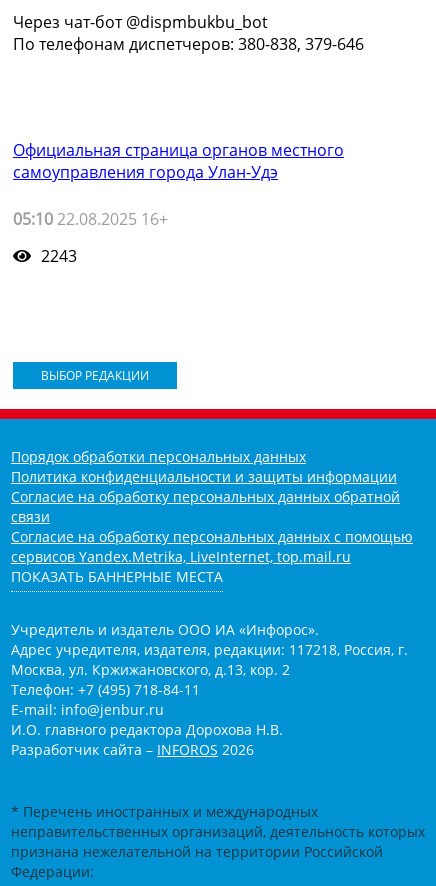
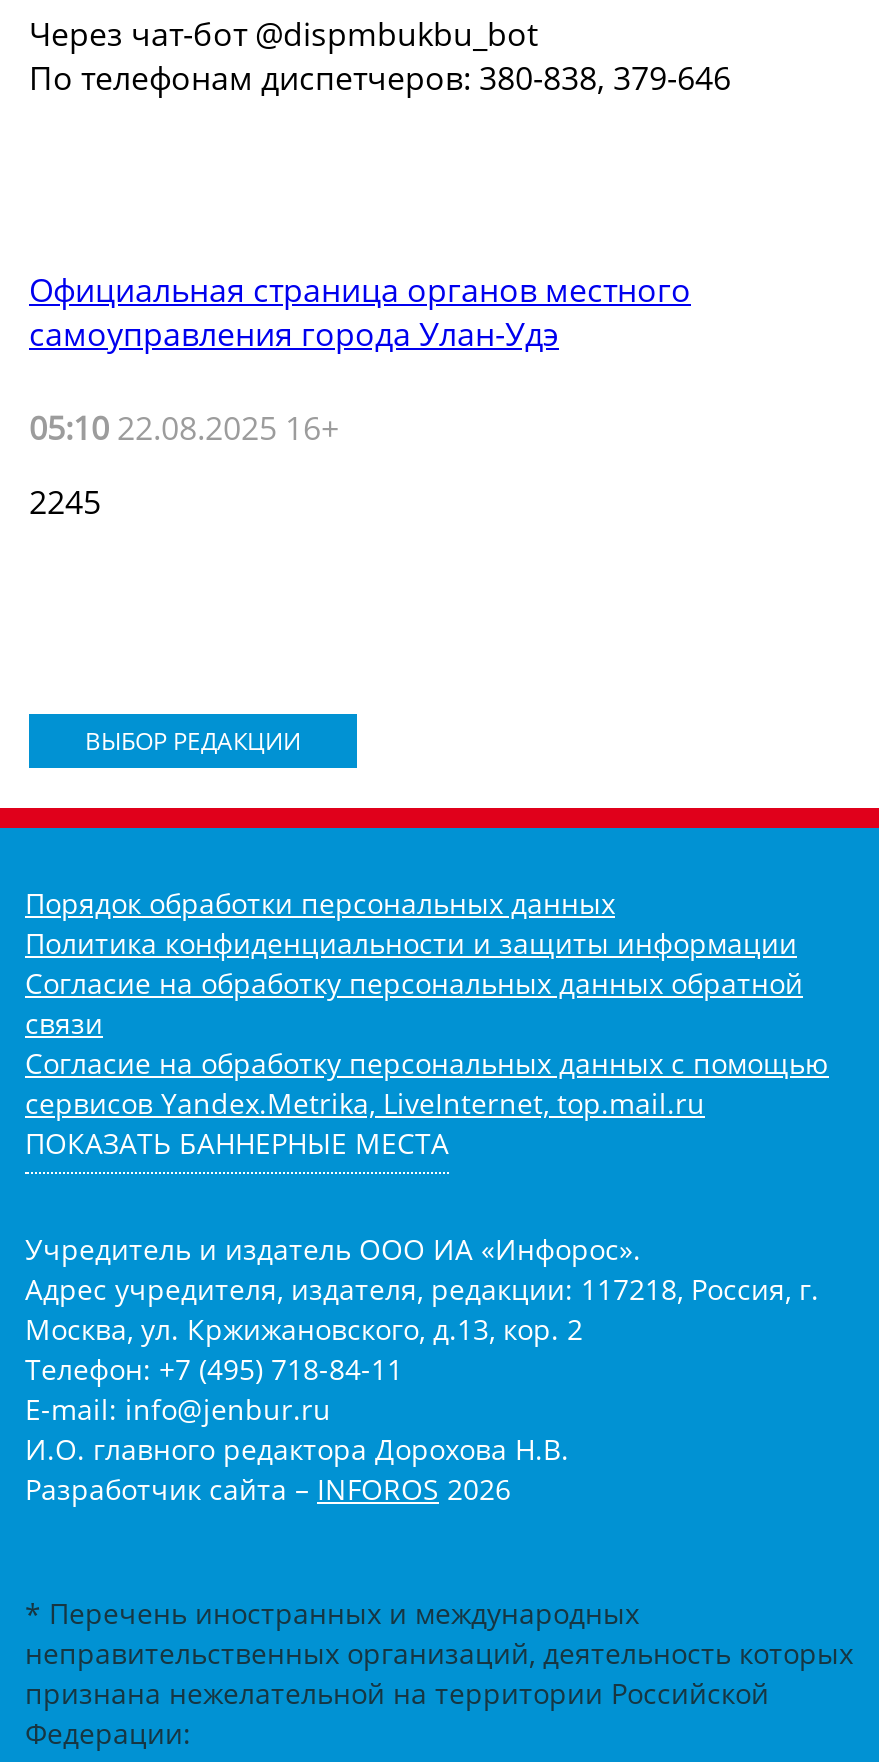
[41,245,77,267] 2243 -> [29,481,101,525] 2245

